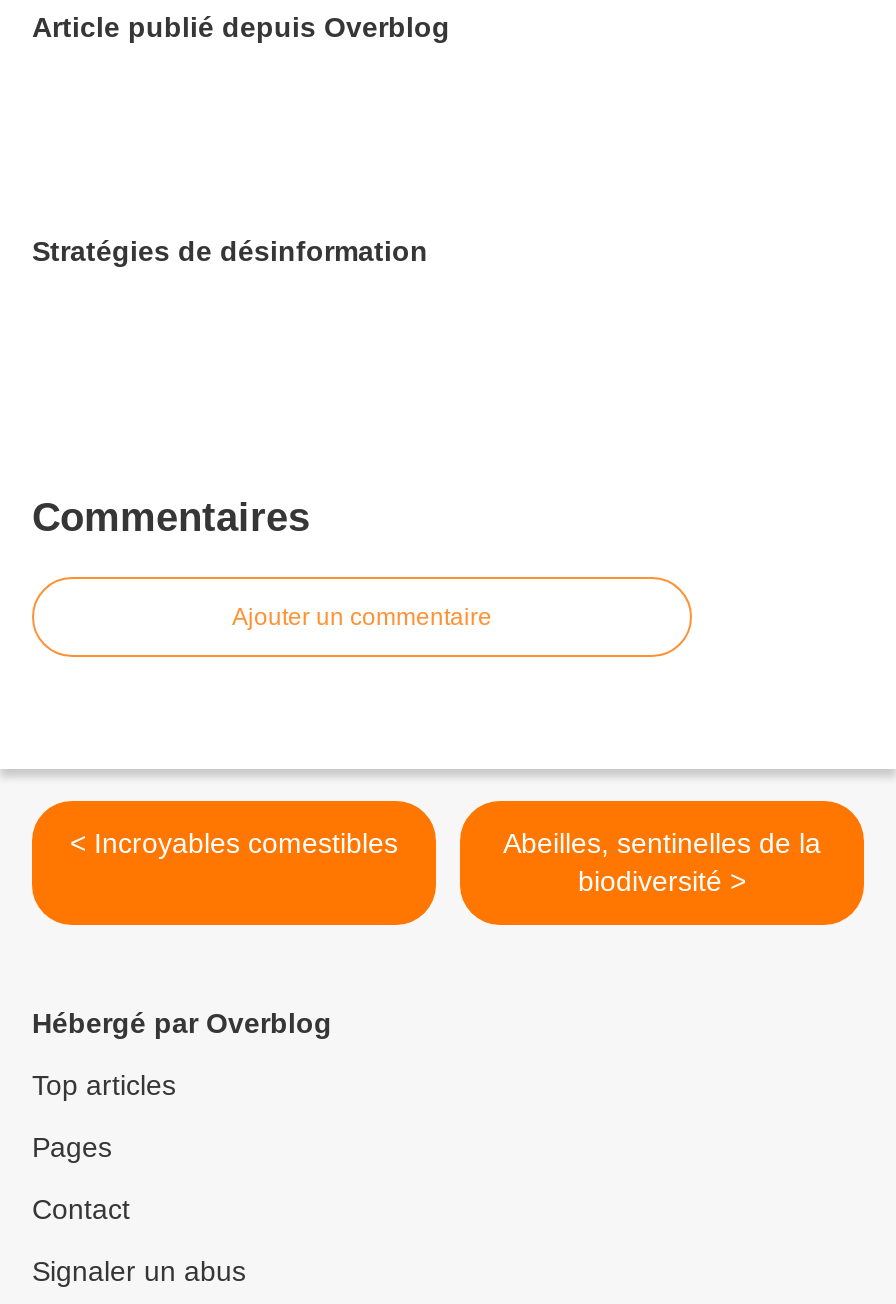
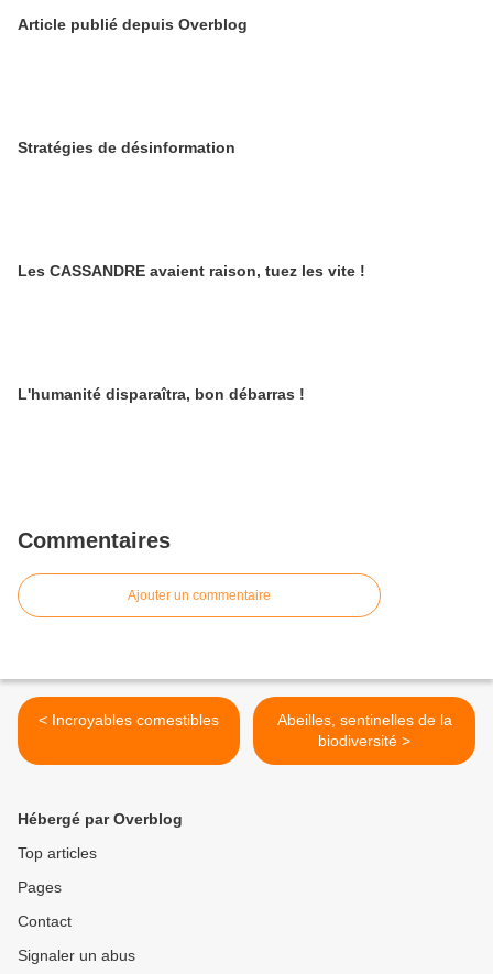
none -> [18,262,365,280] Les CASSANDRE avaient raison, tuez les vite !
none -> [18,385,305,403] L'humanité disparaîtra, bon débarras !

